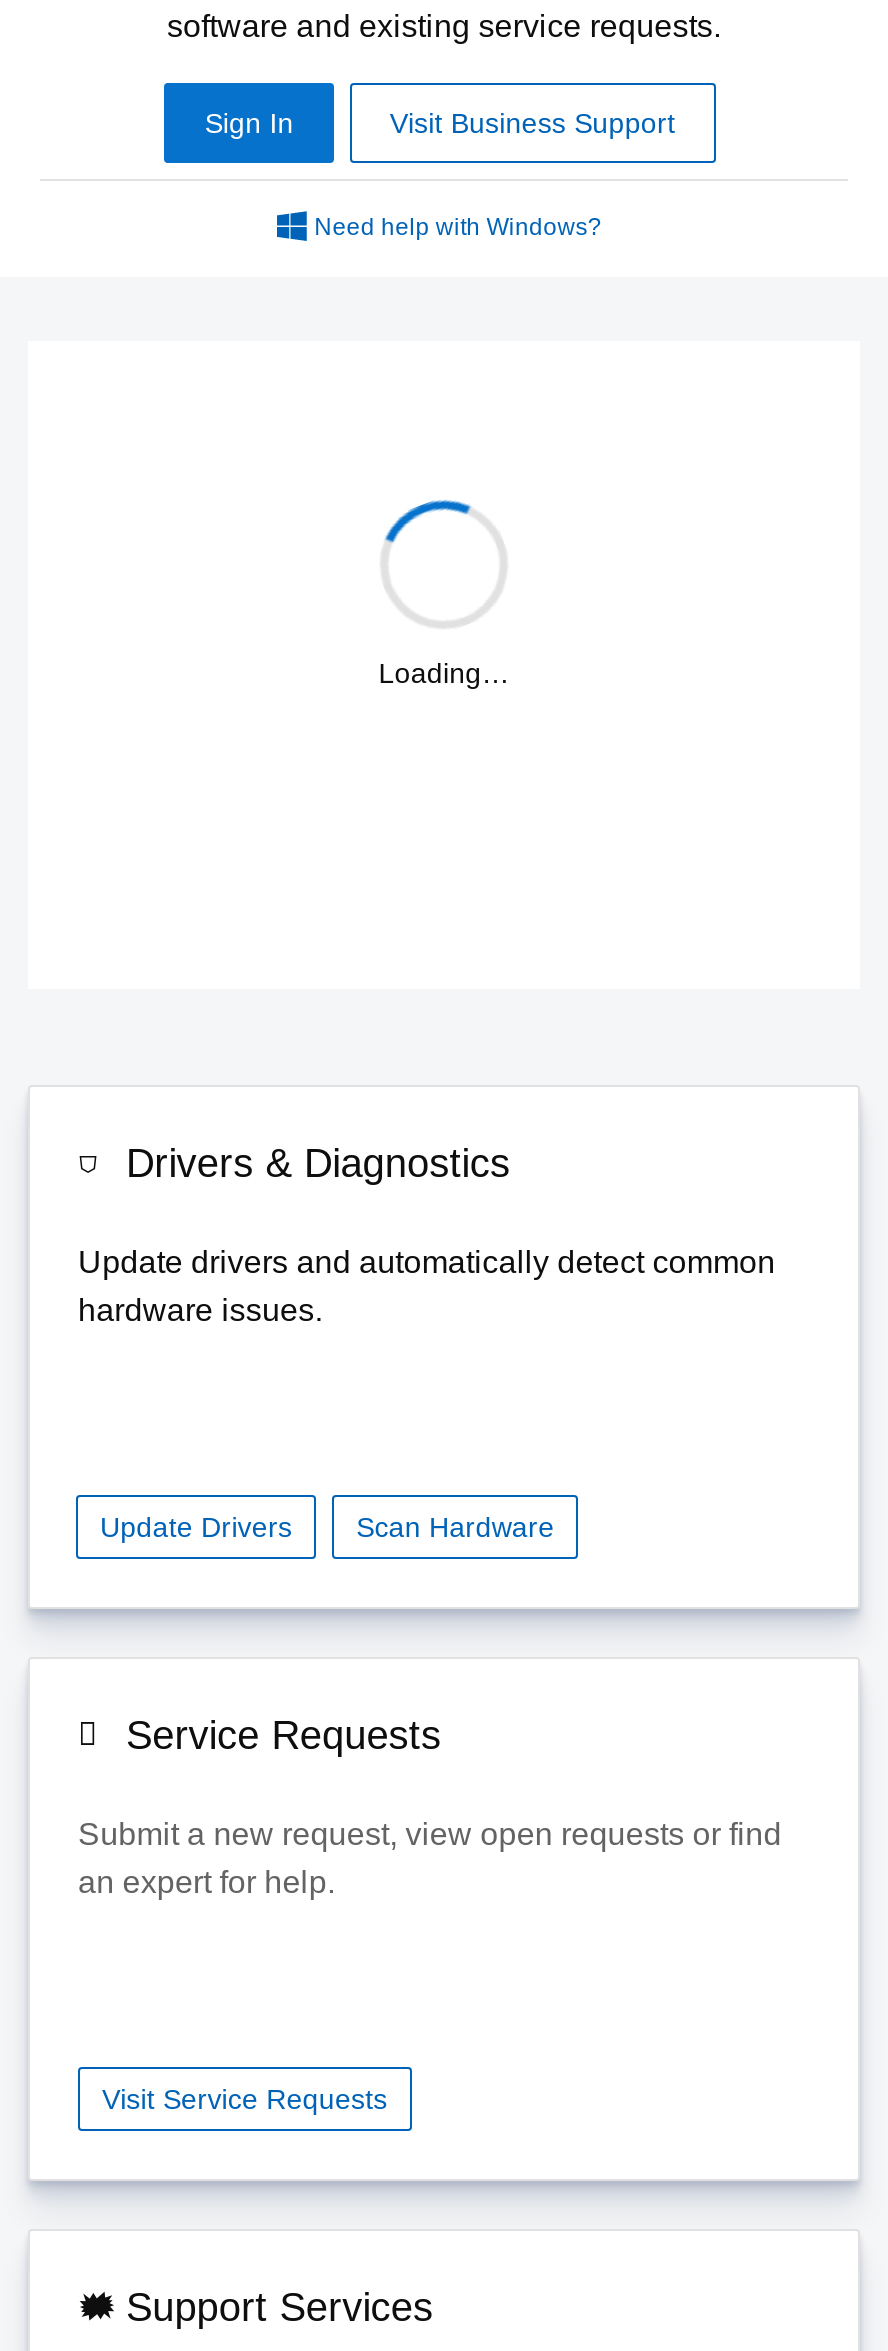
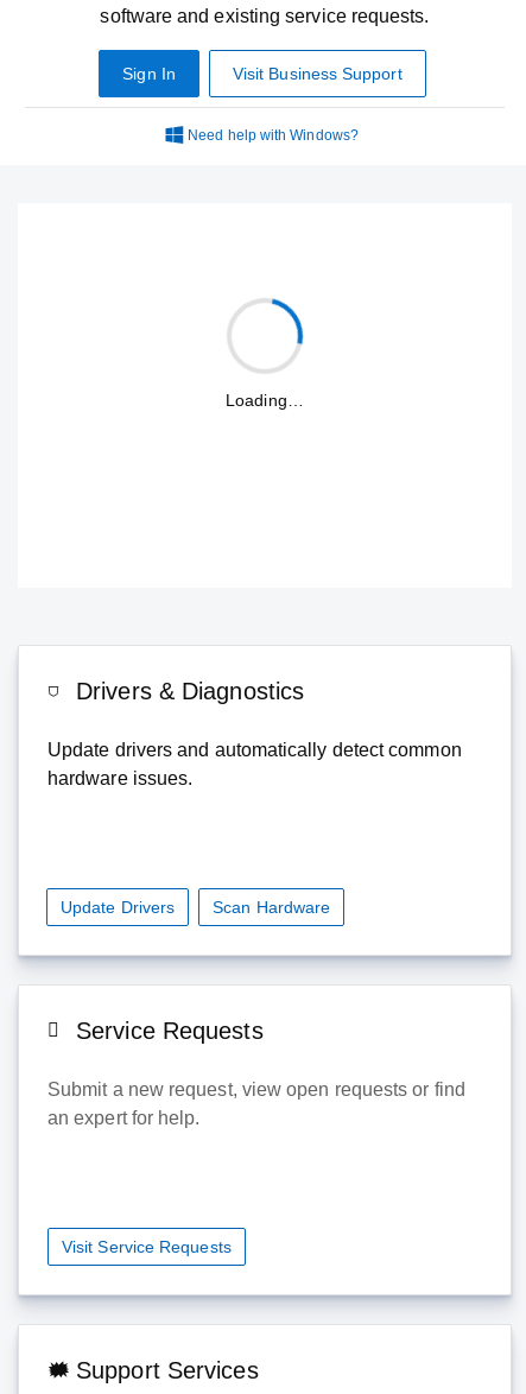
[384,499,508,579] [image] -> [230,298,304,346] [image]

